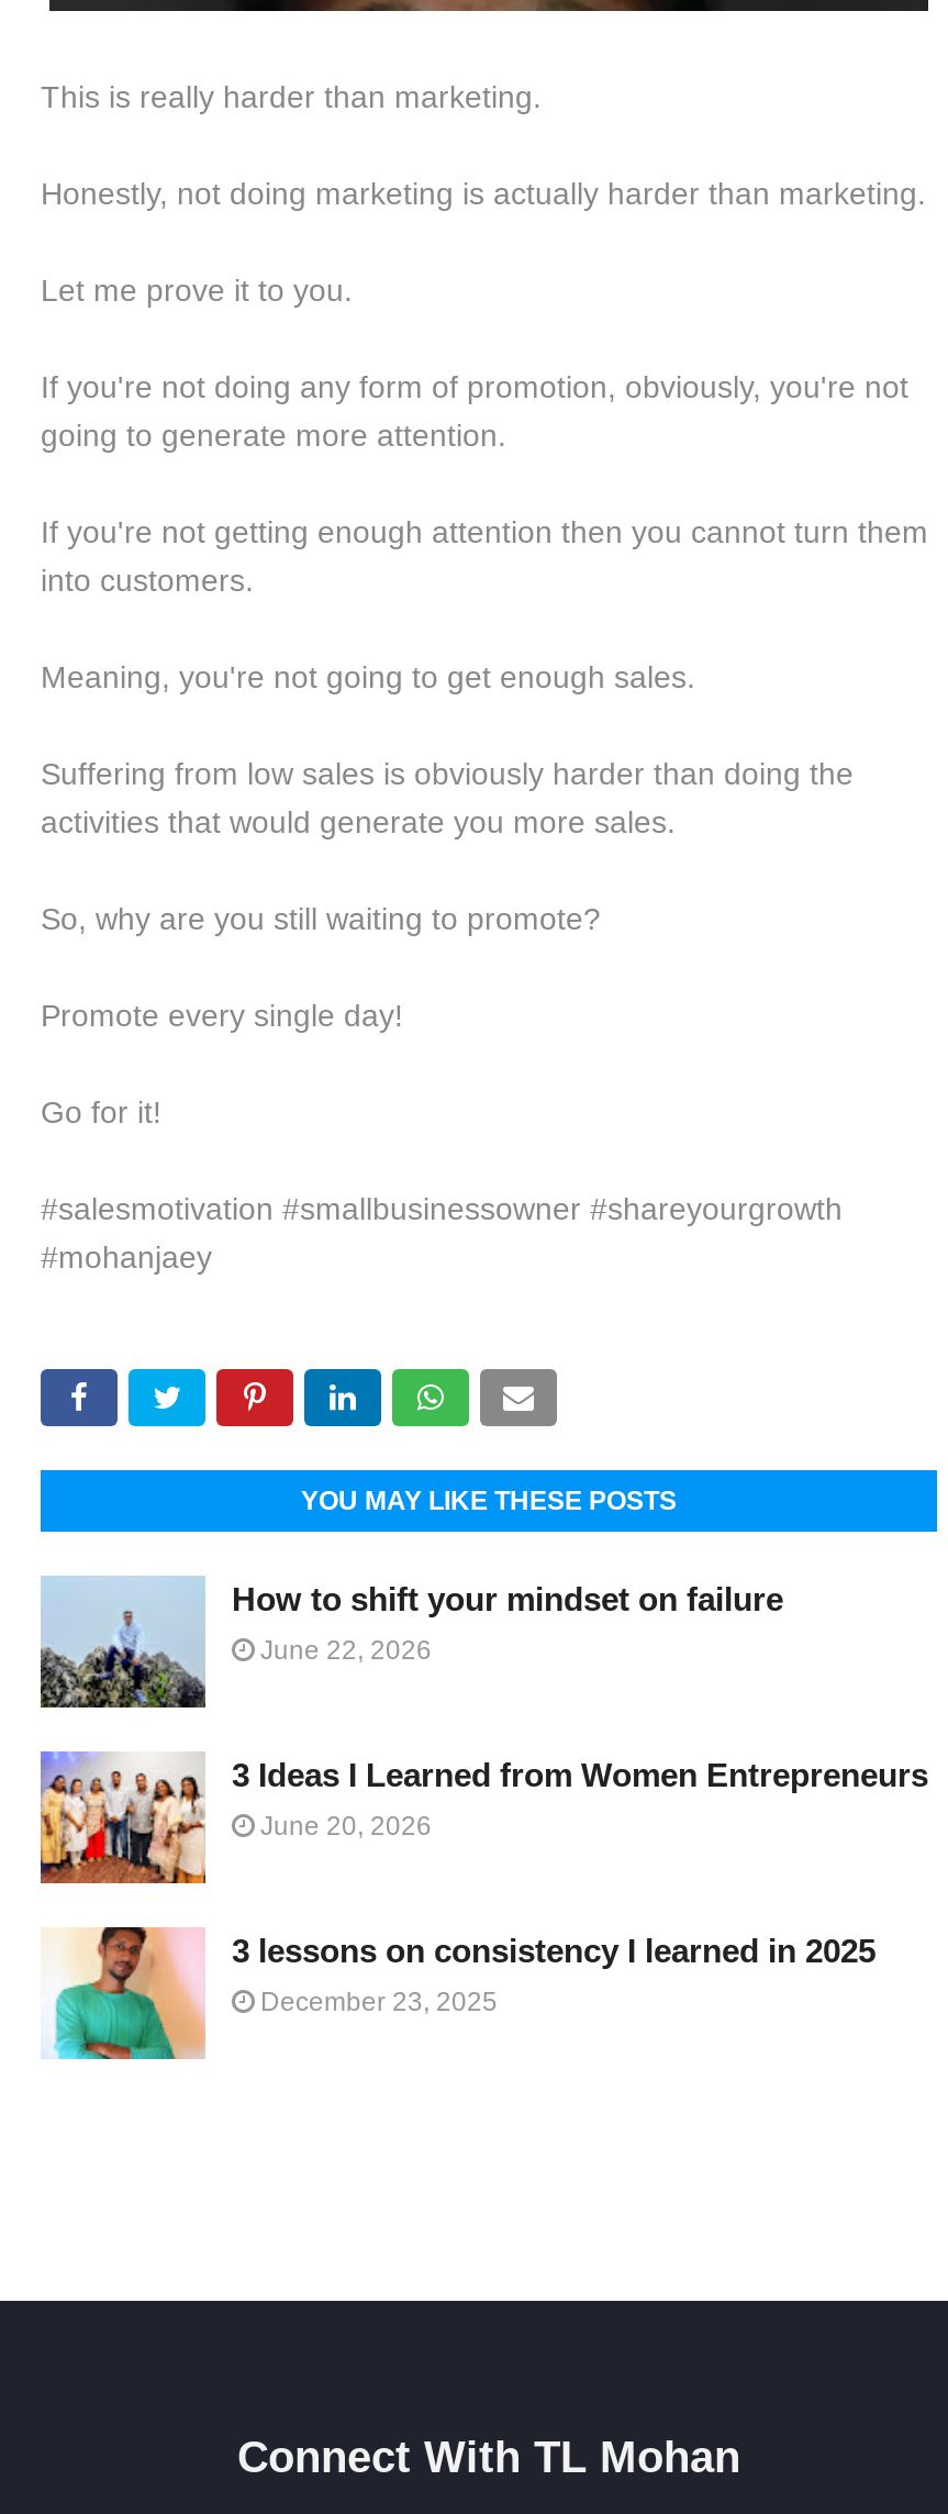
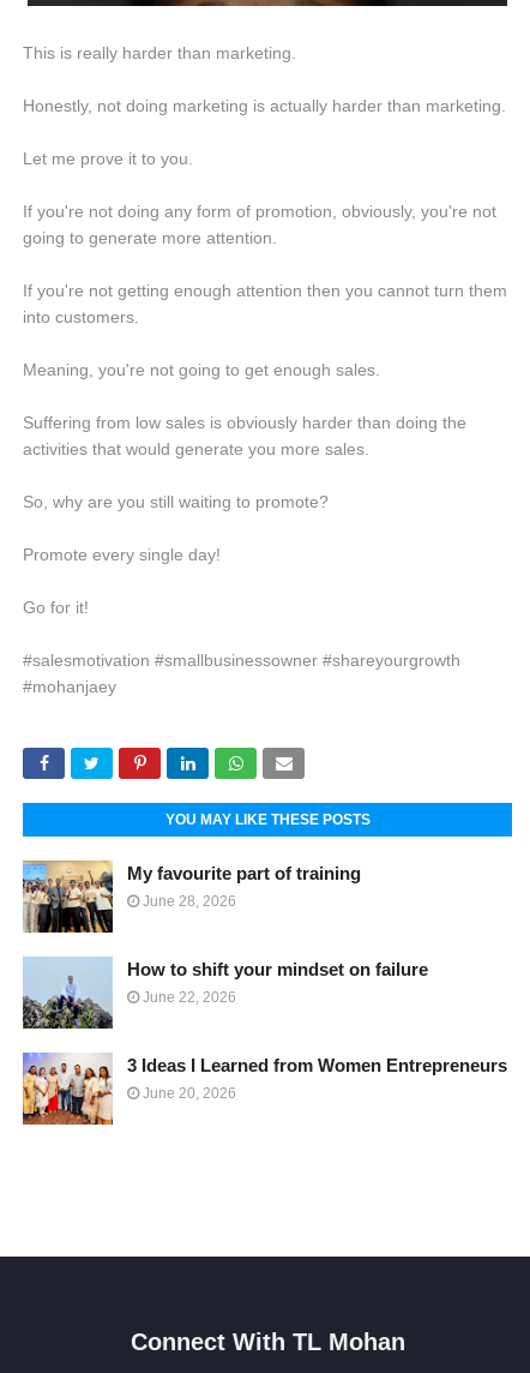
none -> [22,859,361,934] [image] | My favourite part of training | June 28, 2026
moved [36,1580,928,1841] -> [20,959,507,1102]: [image] | How to shift your mindset on failure | June 22, 2026 | 3 Ideas I Learned from Women Entrepreneurs | June 20, 2026
[43,1925,875,2061] [image] | 3 lessons on consistency I learned in 2025 | December 23, 2025 -> none

